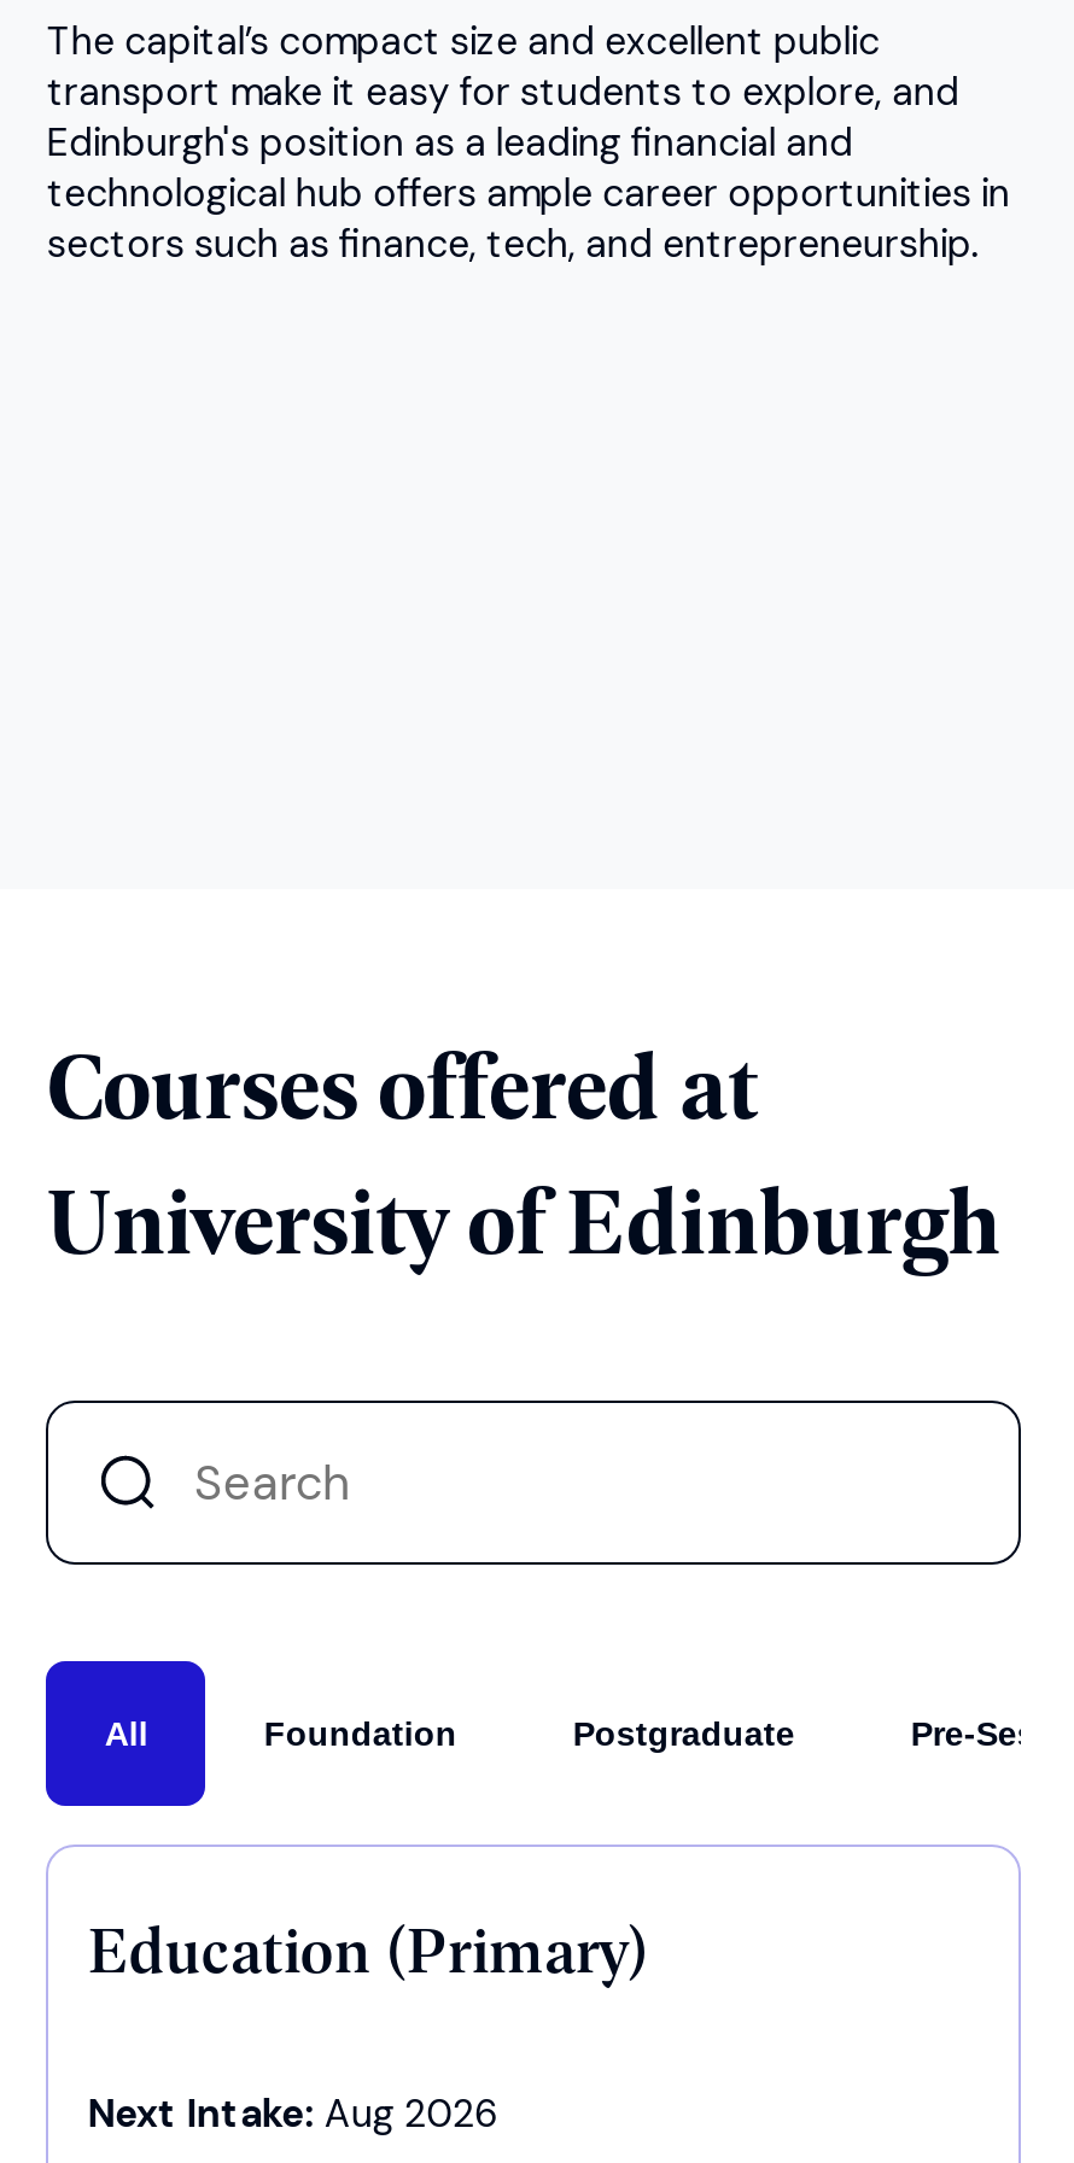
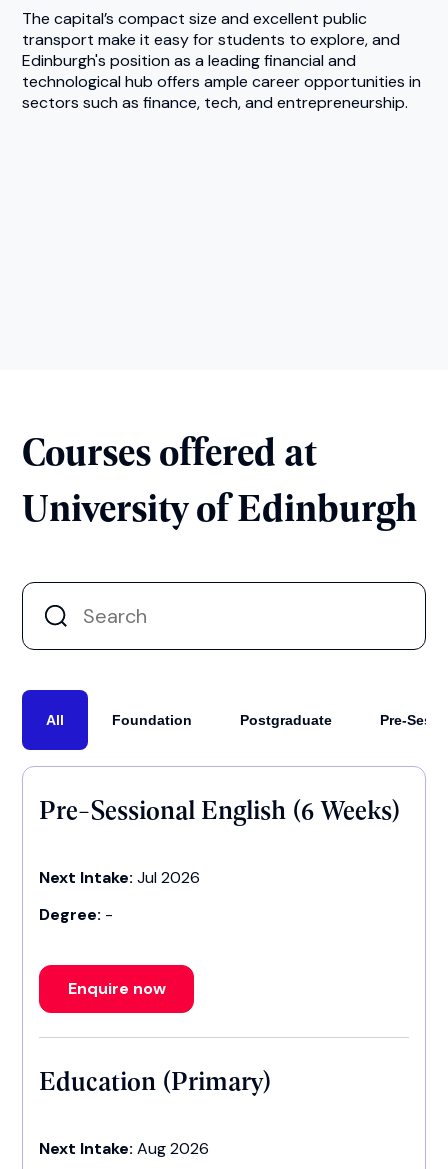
none -> [39,790,401,925] Pre-Sessional English (6 Weeks) | Next Intake: Jul 2026 | Degree: -
none -> [68,978,166,999] Enquire now

